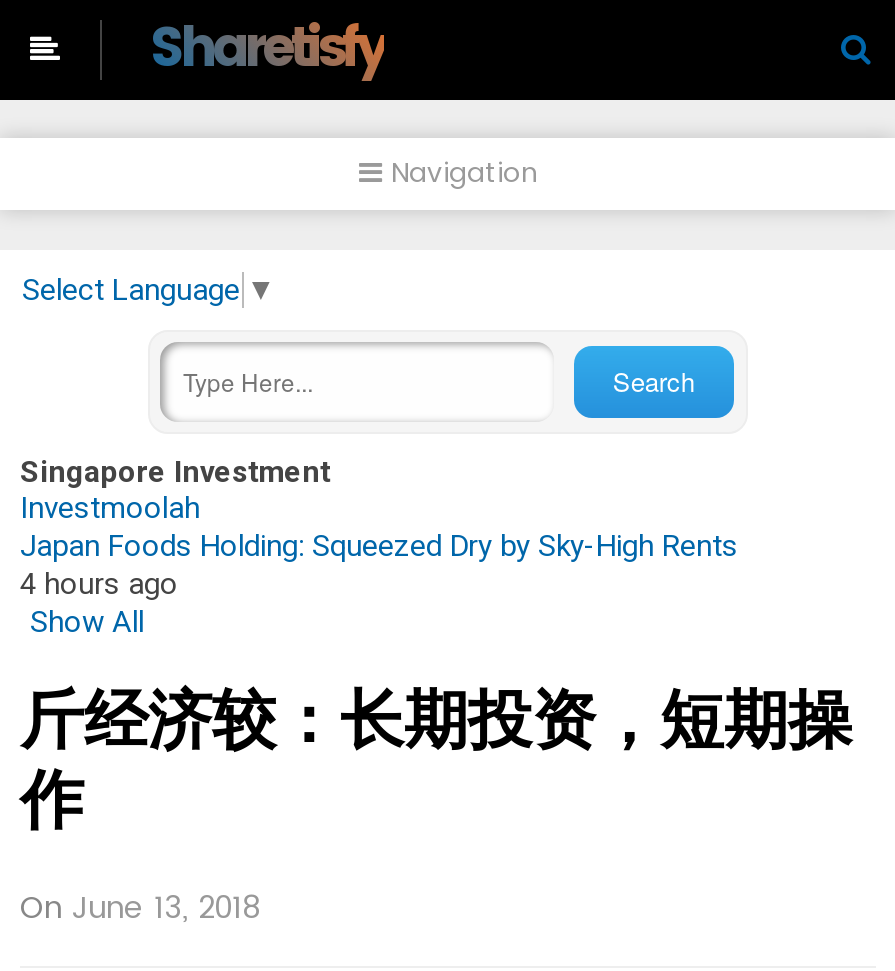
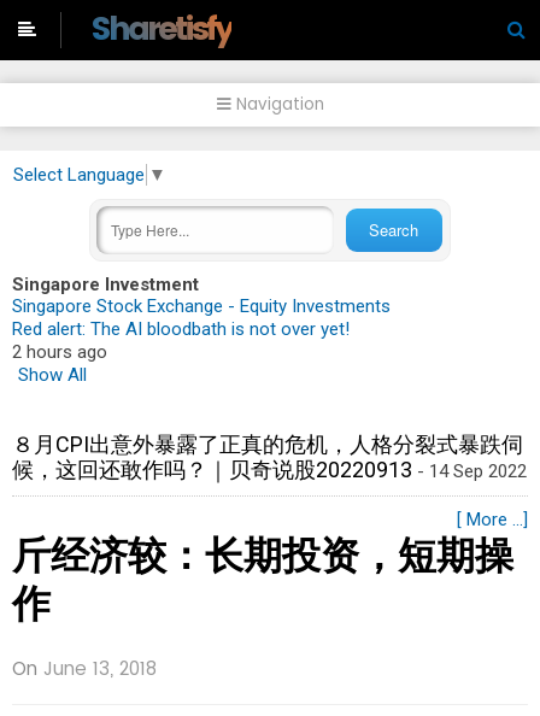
[20,489,738,601] Investmoolah | Japan Foods Holding: Squeezed Dry by Sky-High Rents | 4 hours ago -> [12,295,391,362] Singapore Stock Exchange - Equity Investments | Red alert: The AI bloodbath is not over yet! | 2 hours ago
none -> [12,431,528,530] ８月CPI出意外暴露了正真的危机，人格分裂式暴跌伺 | 候，这回还敢作吗？｜贝奇说股20220913 - 14 Sep 2022 | [ More ...]

